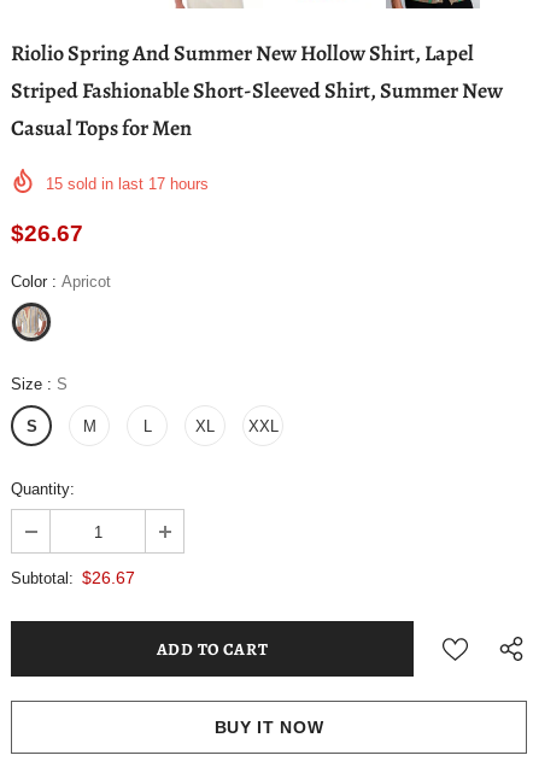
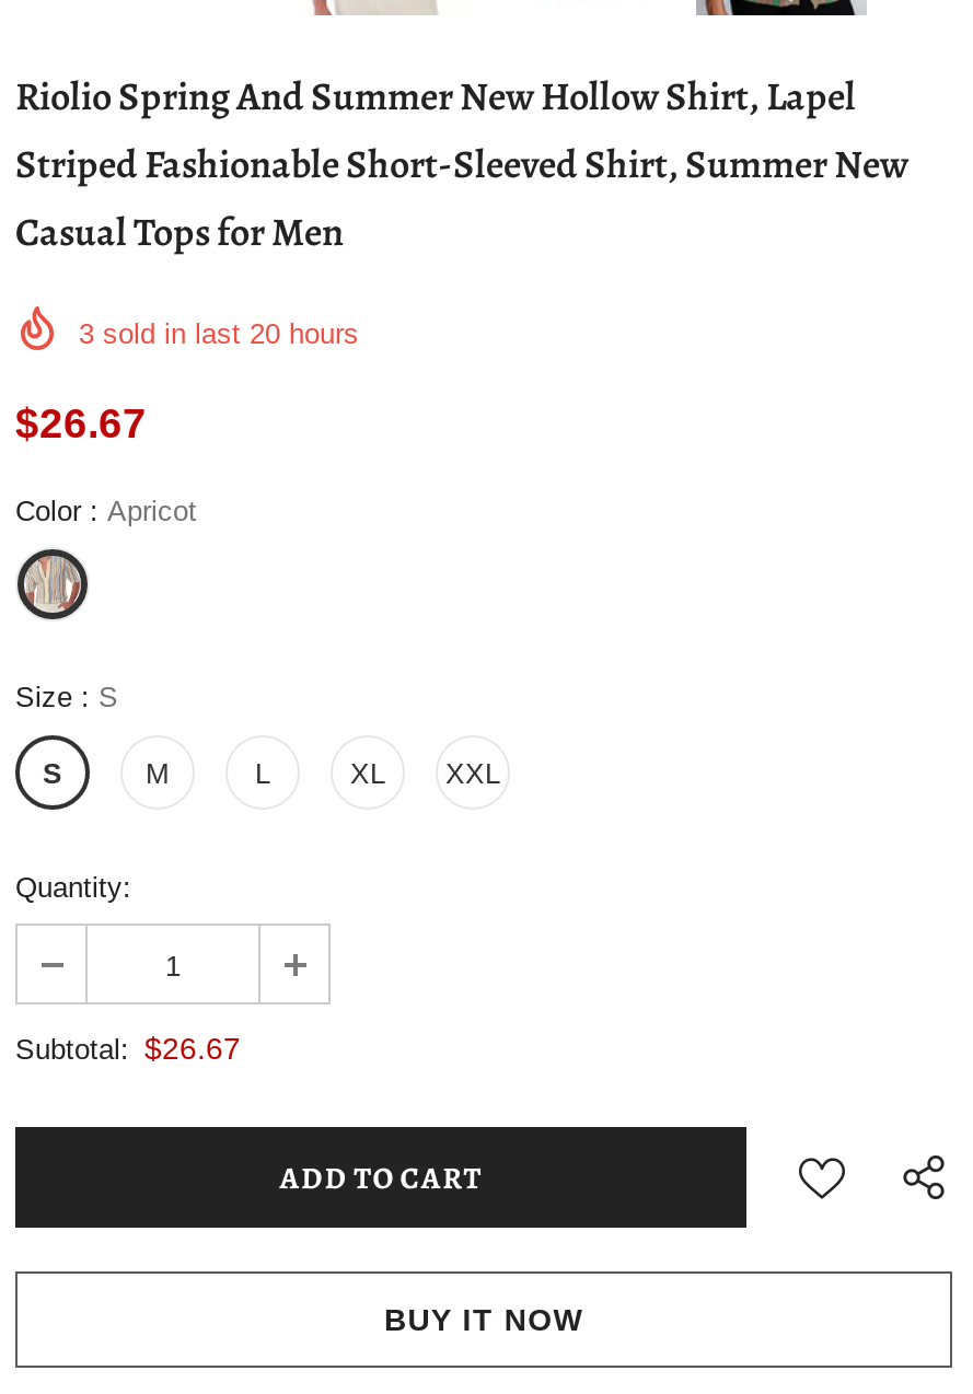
[46,175,209,193] 15 sold in last 17 hours -> [79,317,359,349] 3 sold in last 20 hours

